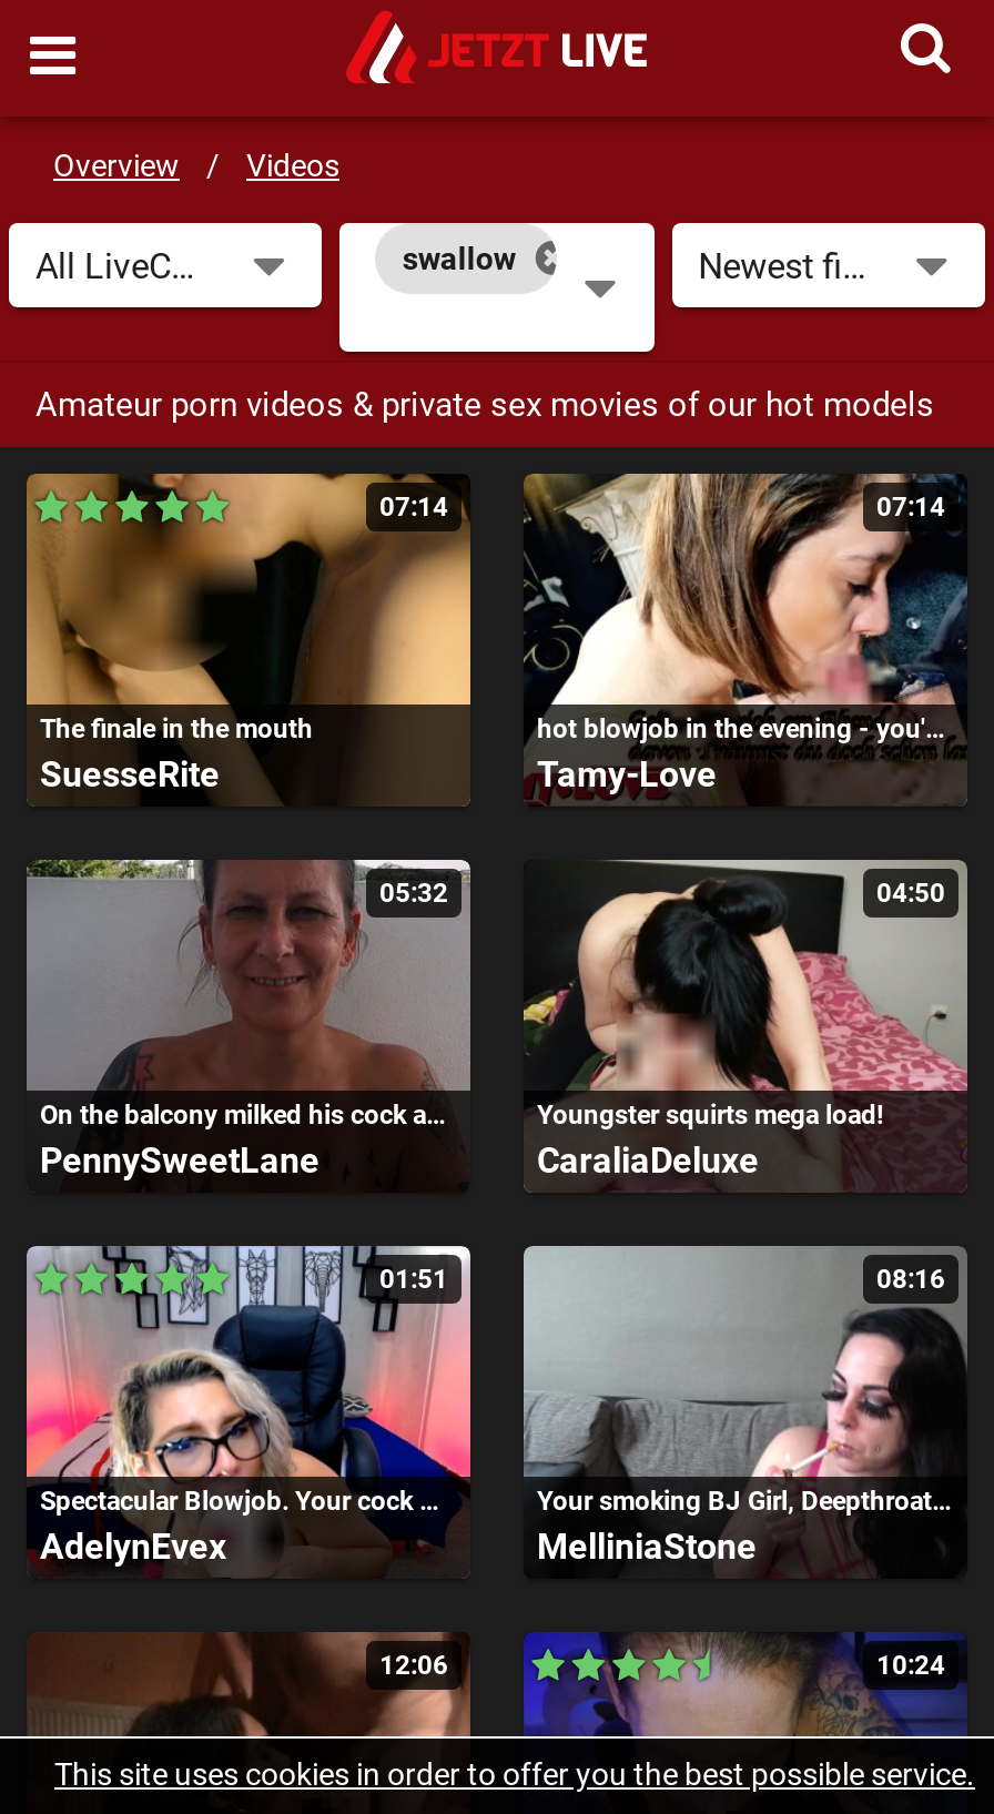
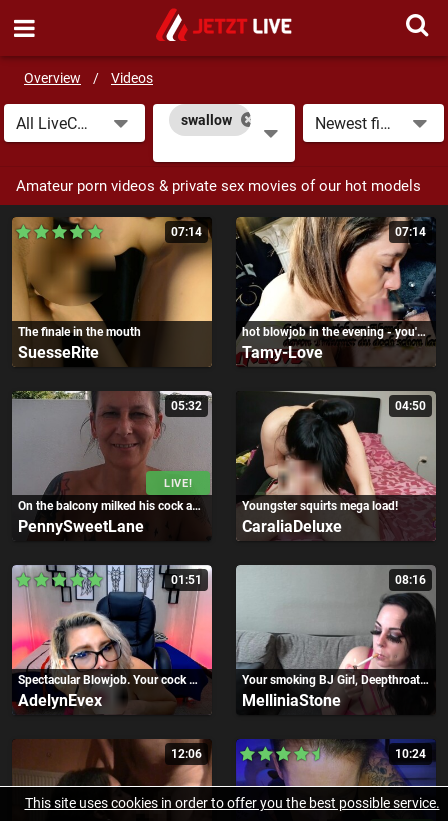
none -> [164,476,193,489] LIVE!

